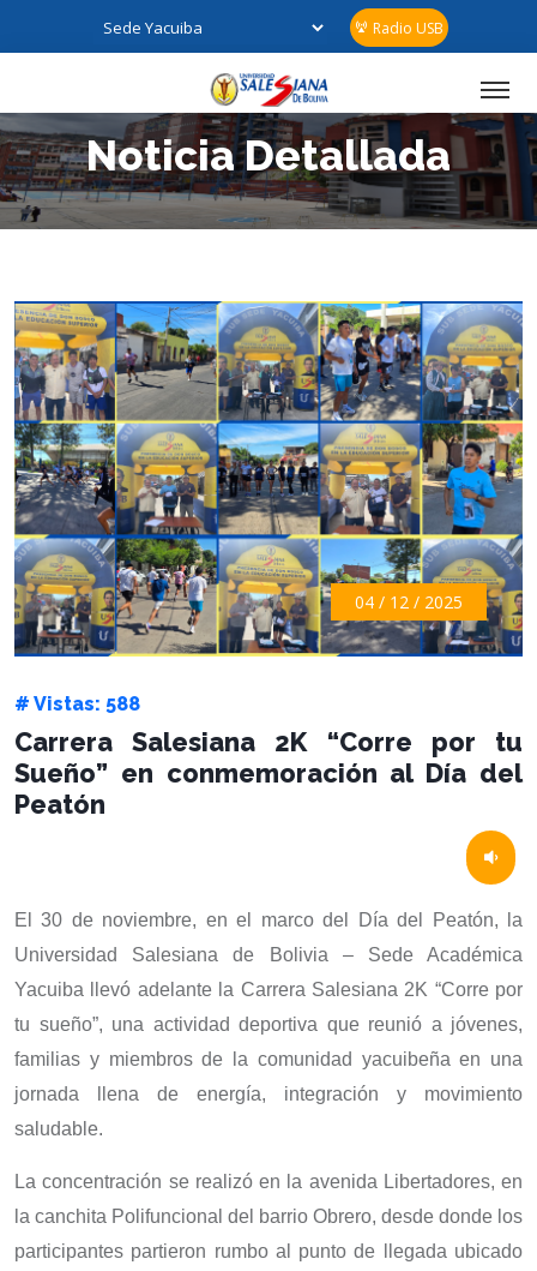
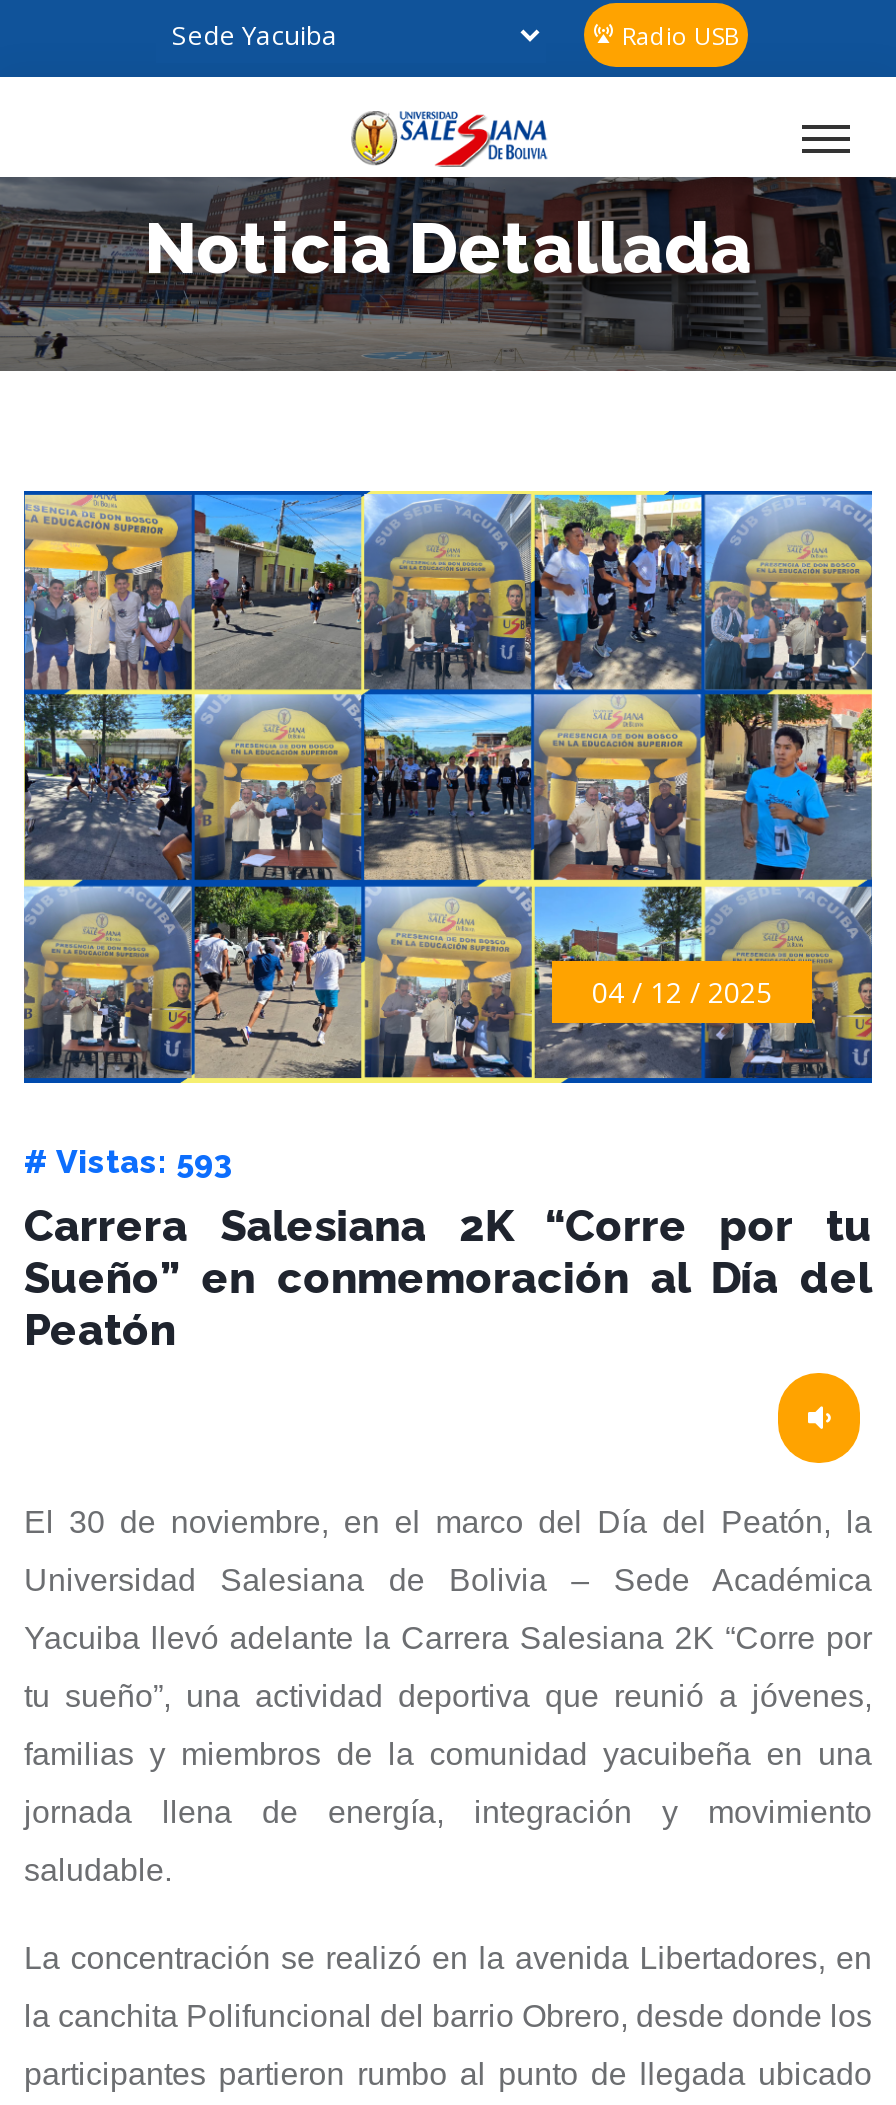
[14,692,140,715] # Vistas: 588 -> [24,1143,234,1181] # Vistas: 593

